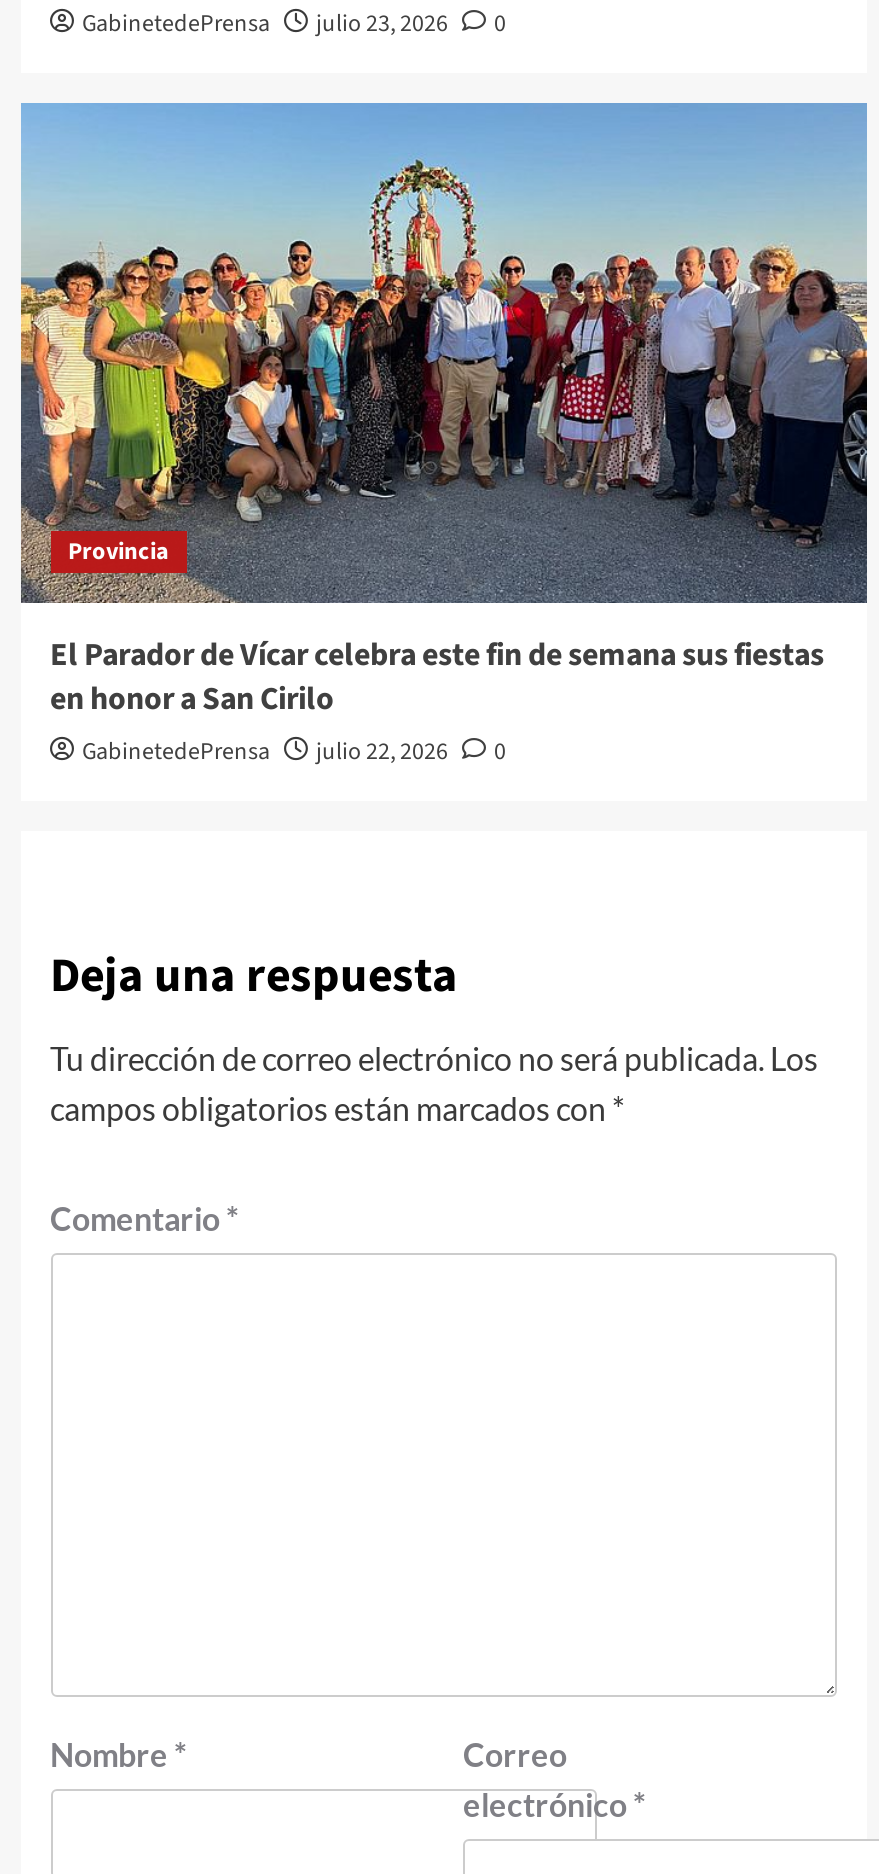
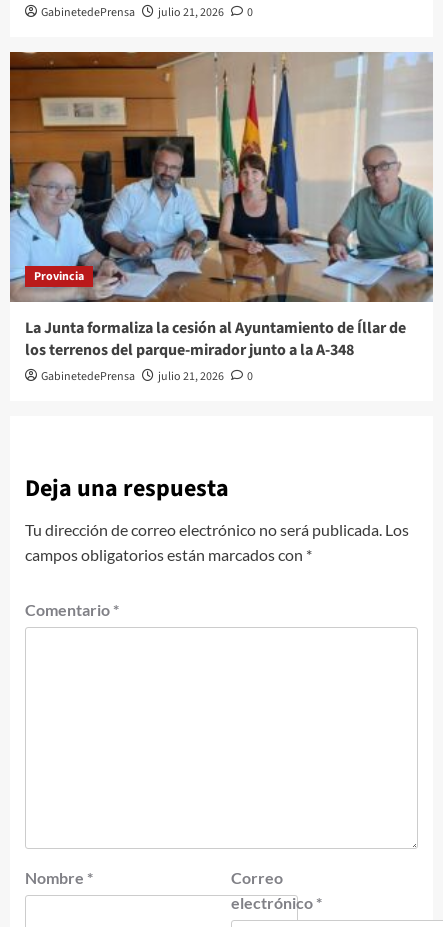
[82,8,506,42] GabinetedePrensa julio 23, 2026 0 -> [40,4,252,21] GabinetedePrensa julio 21, 2026 0
[19,102,869,722] [image] | El Parador de Vícar celebra este fin de semana sus fiestas | en honor a San Cirilo -> [9,51,434,361] [image] | La Junta formaliza la cesión al Ayuntamiento de Íllar de | los terrenos del parque-mirador junto a la A-348
[82,736,506,770] GabinetedePrensa julio 22, 2026 0 -> [40,368,252,385] GabinetedePrensa julio 21, 2026 0

